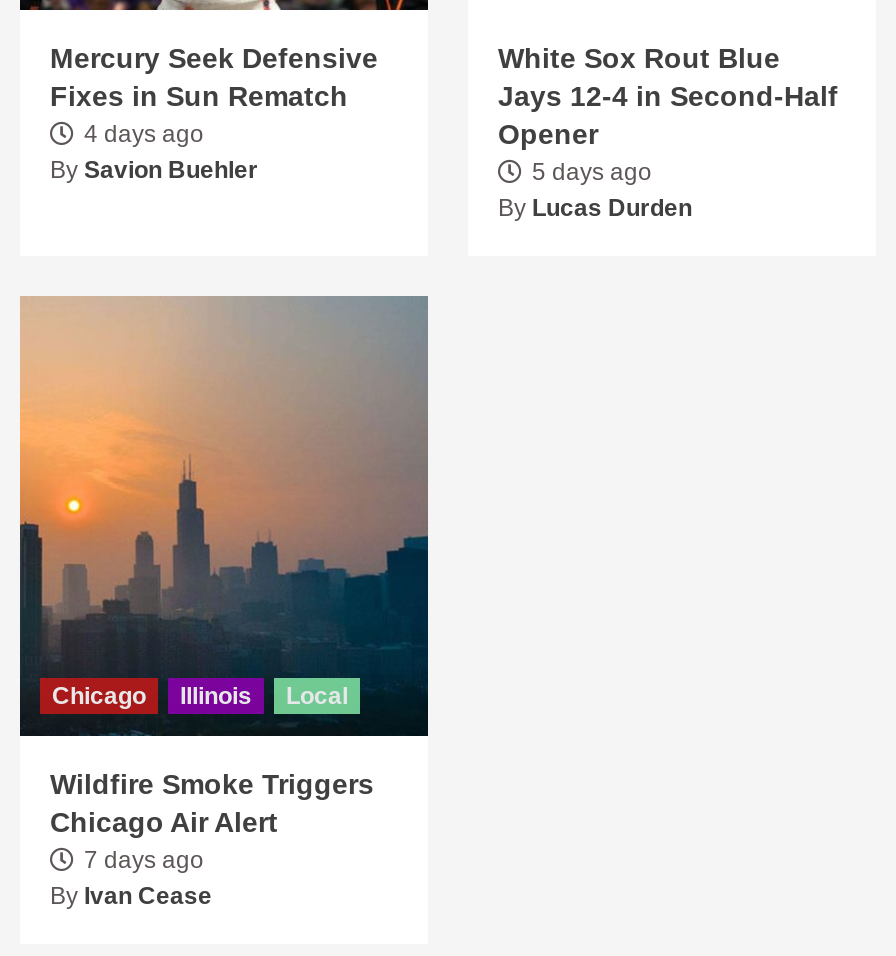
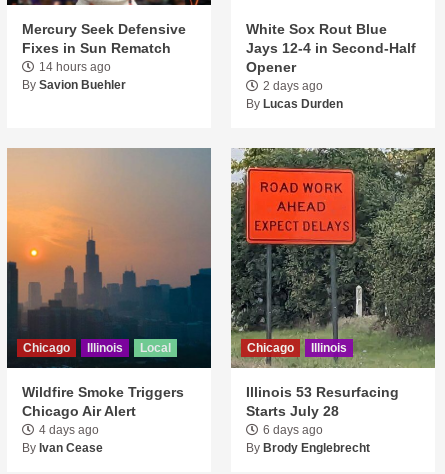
[84,119,204,147] 4 days ago -> [39,60,111,74] 14 hours ago
[532,157,652,185] 5 days ago -> [263,79,323,93] 2 days ago
none -> [230,147,436,455] [image] | Chicago | Illinois | Illinois 53 Resurfacing | Starts July 28 | 6 days ago | By Brody Englebrecht
[84,845,204,873] 7 days ago -> [39,423,99,437] 4 days ago

